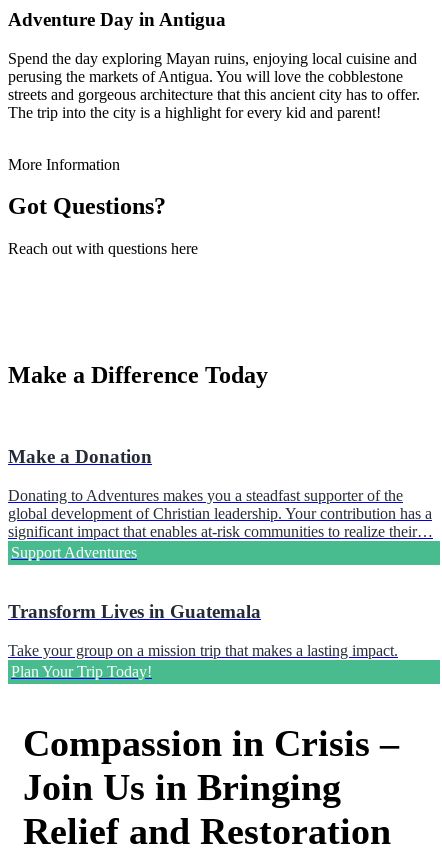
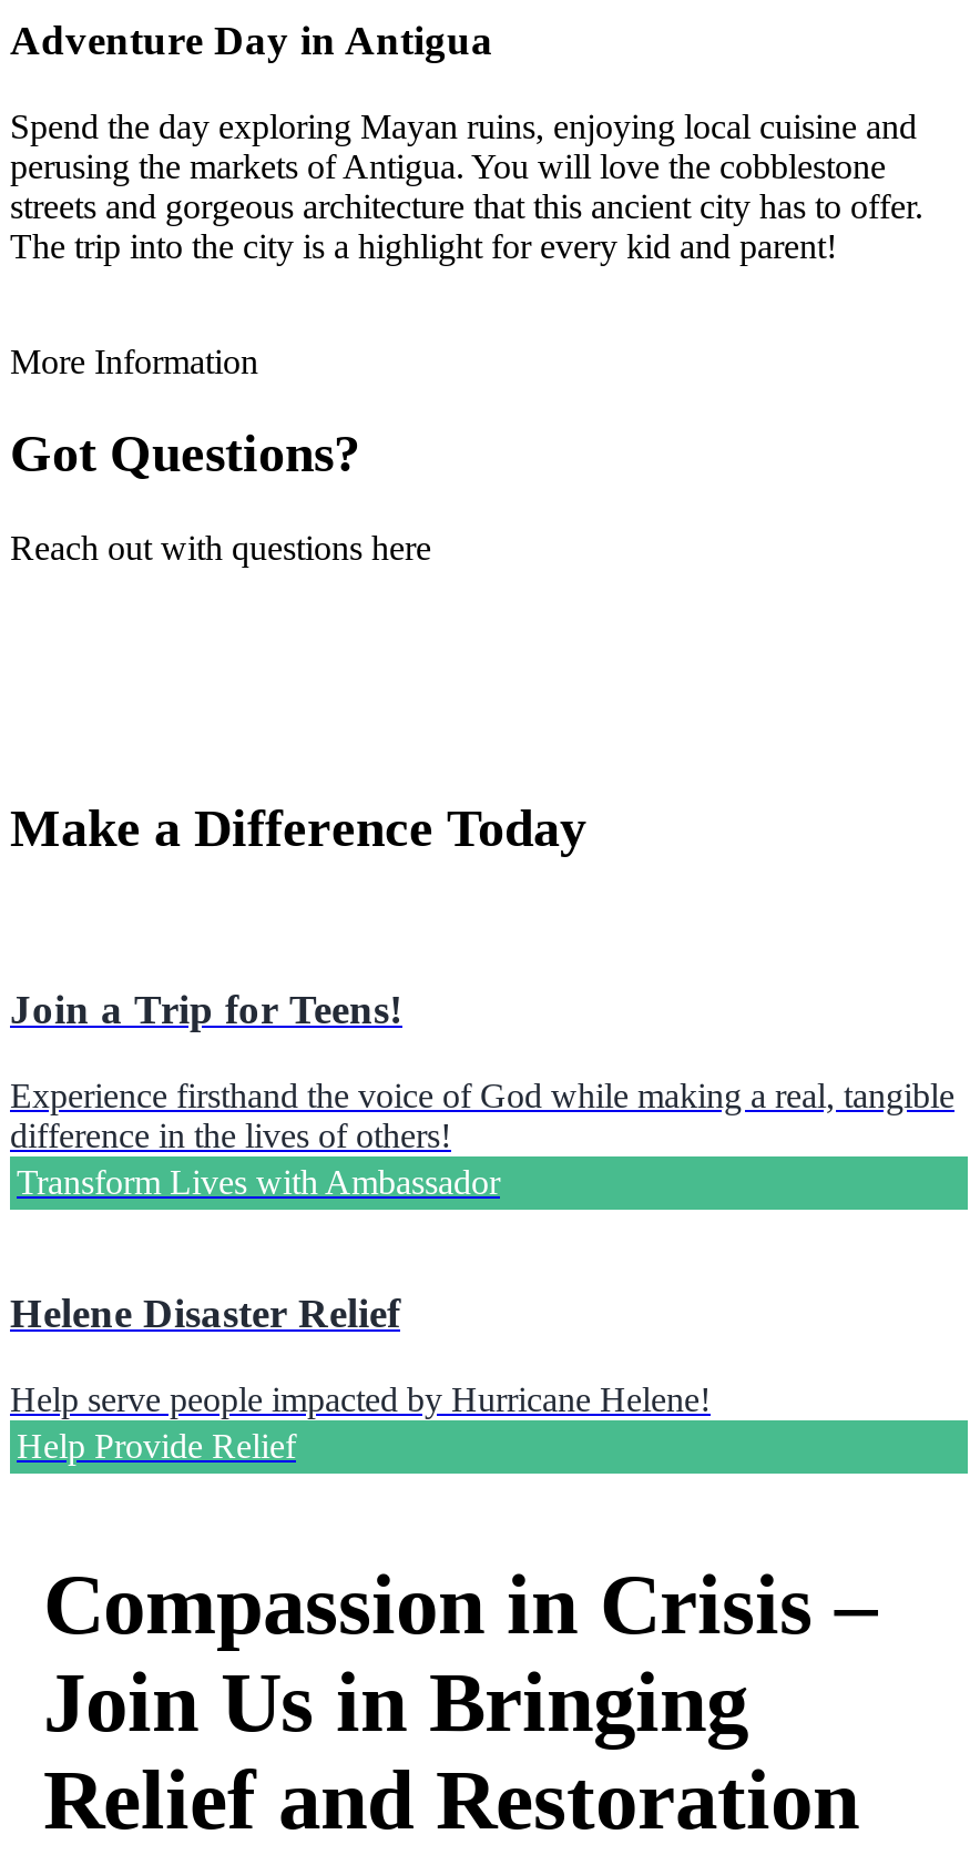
[8,446,152,467] Make a Donation -> [10,986,402,1032] Join a Trip for Teens!
[8,487,433,561] Donating to Adventures makes you a steadfast supporter of the | global development of Christian leadership. Your contribution has a | significant impact that enables at-risk communities to realize their… | Support Adventures -> [10,1076,954,1200] Experience firsthand the voice of God while making a real, tangible | difference in the lives of others! | Transform Lives with Ambassador
[8,601,261,622] Transform Lives in Guatemala -> [10,1290,400,1337] Helene Disaster Relief
[8,642,398,680] Take your group on a mission trip that makes a lasting impact. | Plan Your Trip Today! -> [10,1381,711,1465] Help serve people impacted by Hurricane Helene! | Help Provide Relief

